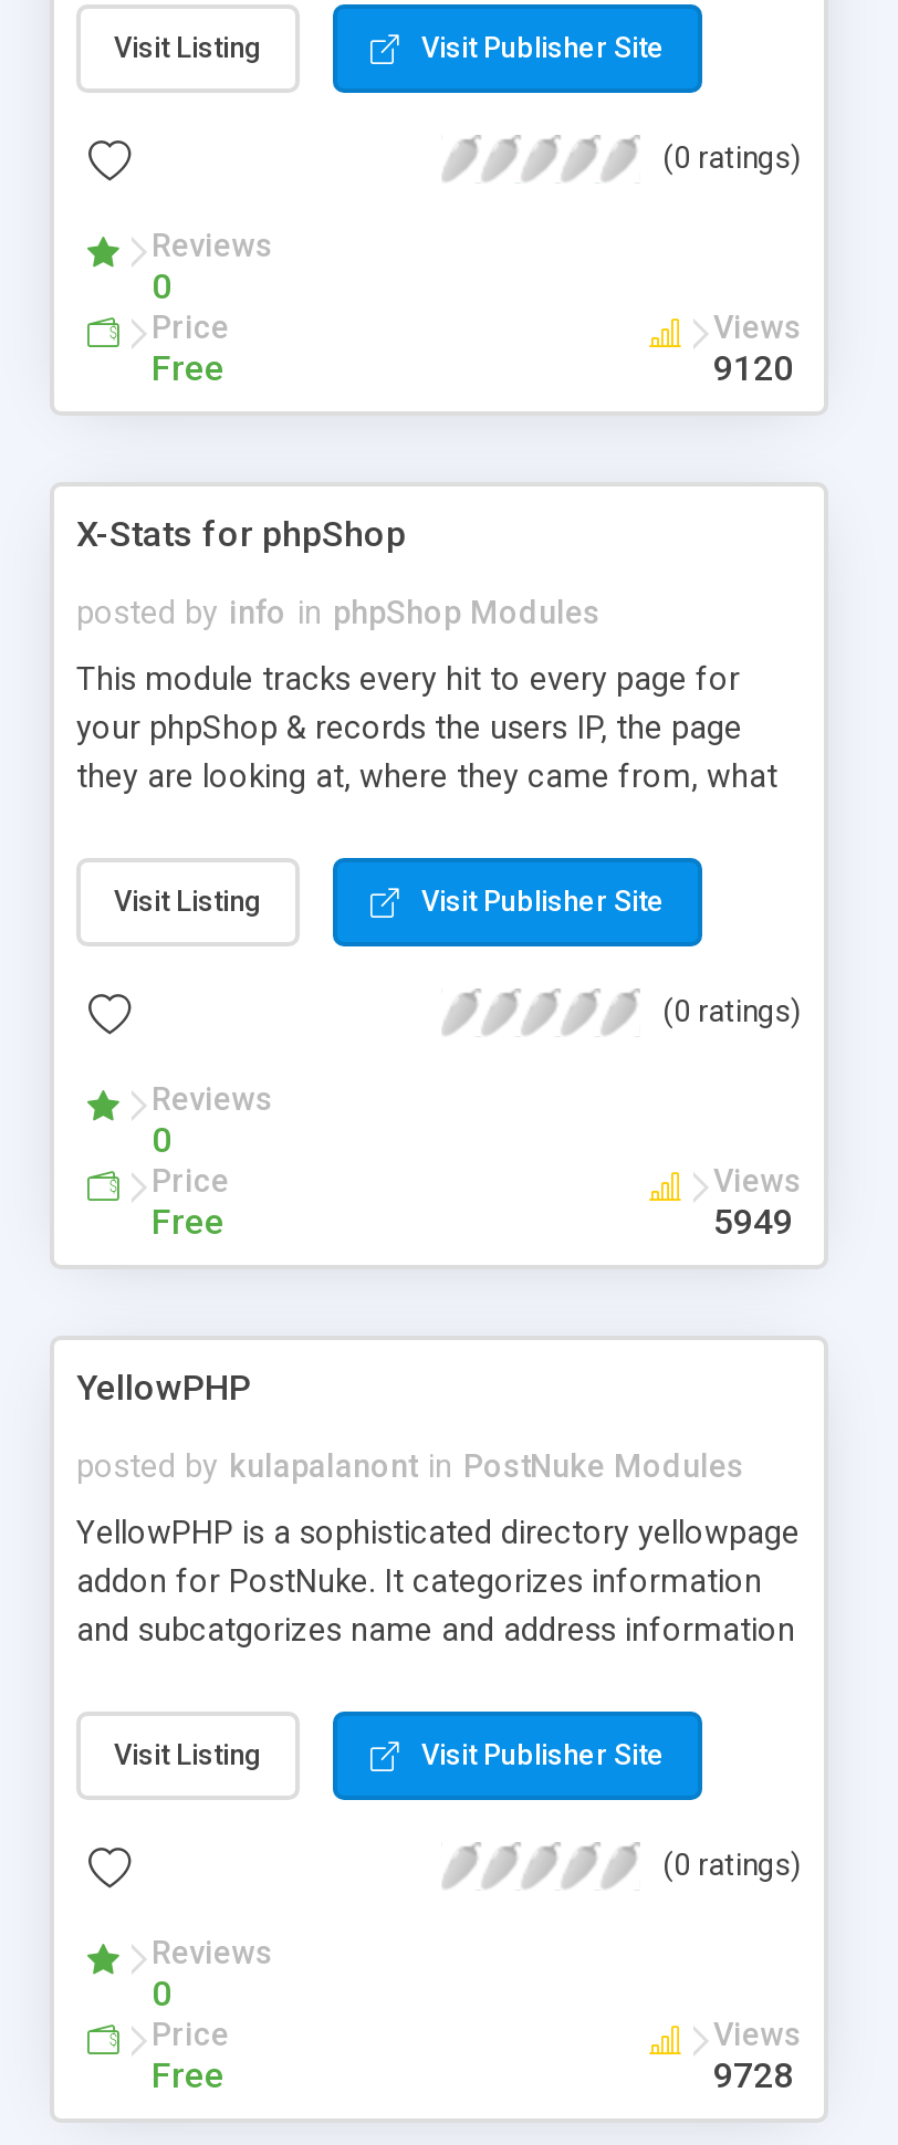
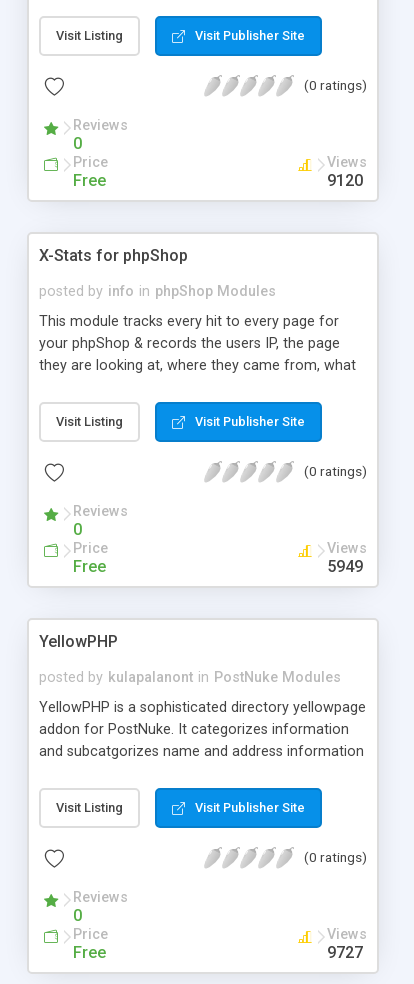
[713,2054,793,2096] 9728 -> [327,943,363,962] 9727

